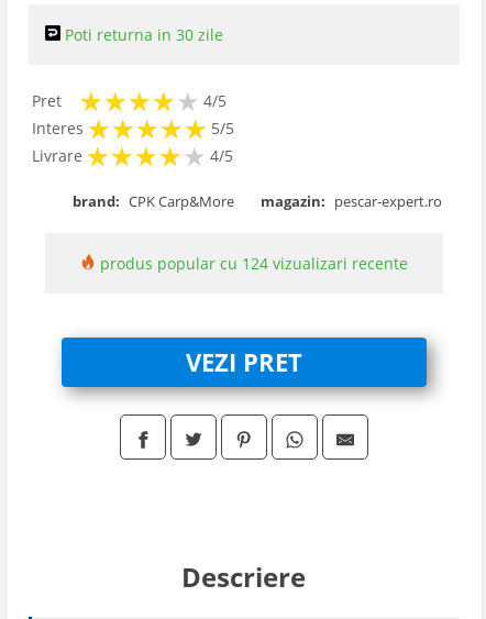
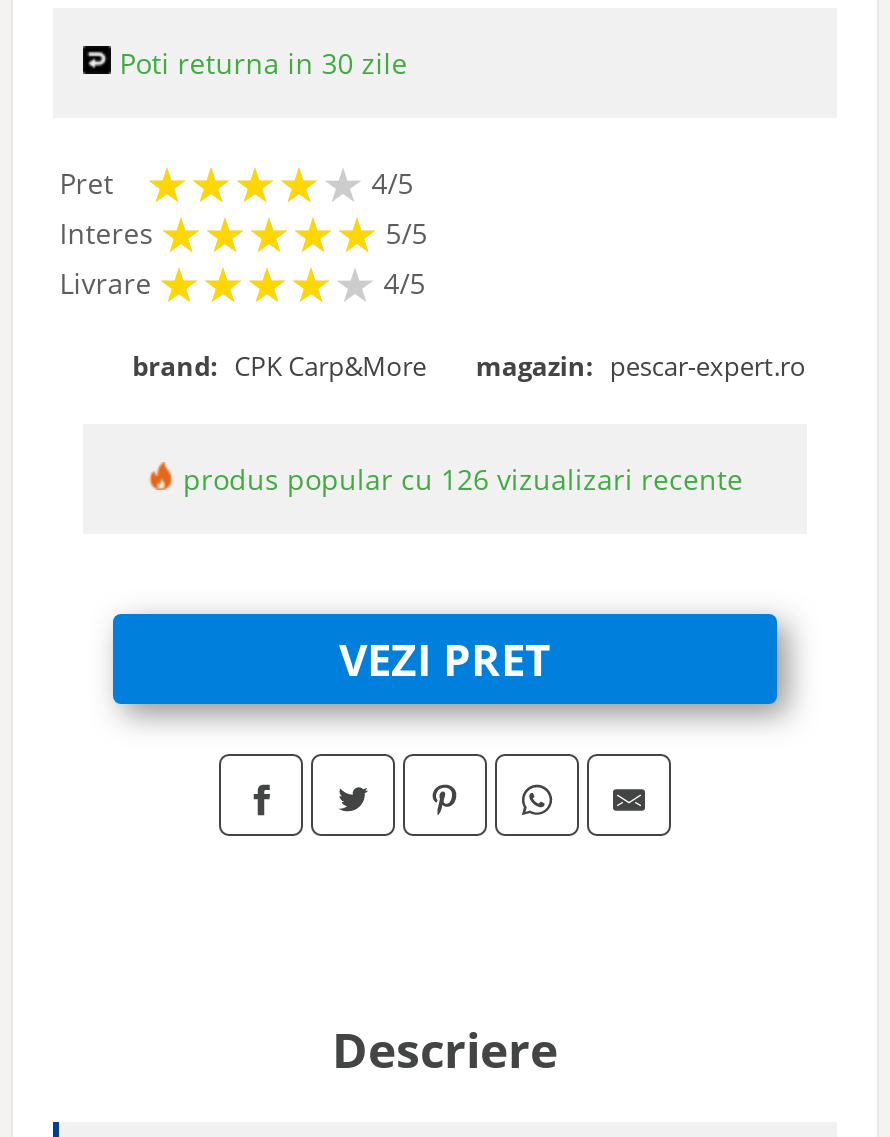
[96,253,408,274] produs popular cu 124 vizualizari recente -> [175,460,743,498] produs popular cu 126 vizualizari recente

